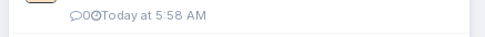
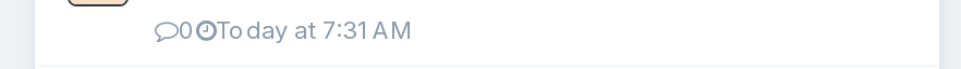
[82,8,206,23] 0 Today at 5:58 AM -> [179,15,412,45] 0 Today at 7:31 AM

